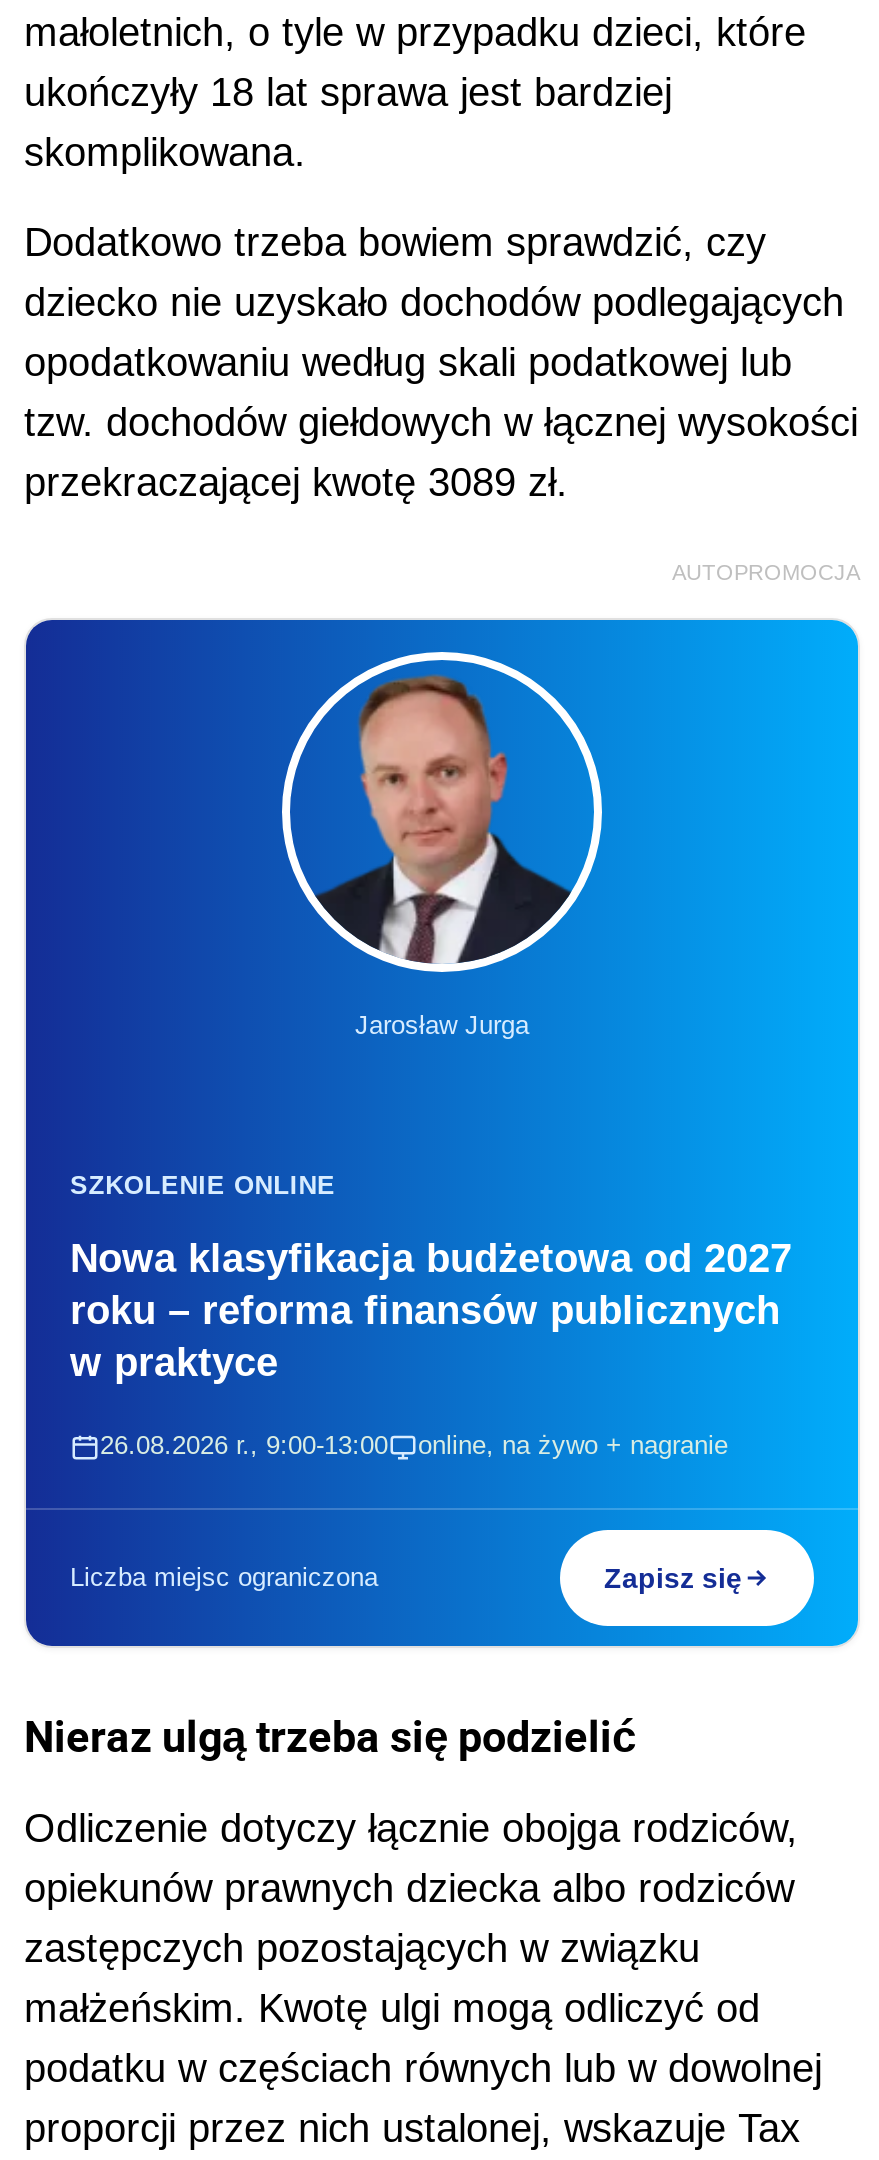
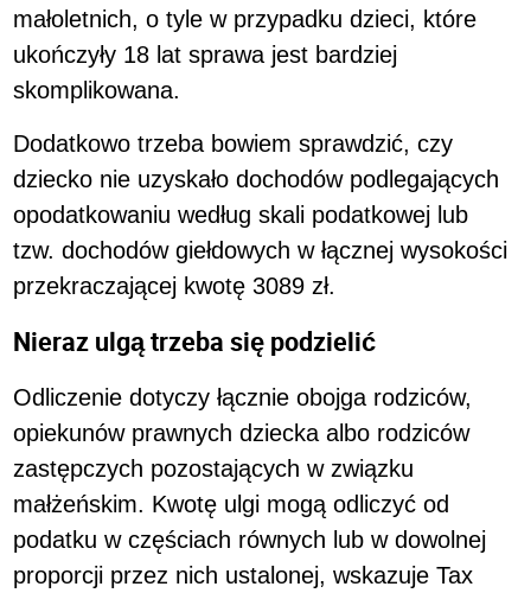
[672,560,860,584] AUTOPROMOCJA -> none
[24,618,860,1648] [image] | Jarosław Jurga -> none
[70,1170,792,1460] SZKOLENIE ONLINE | Nowa klasyfikacja budżetowa od 2027 | roku – reforma finansów publicznych | w praktyce | 26.08.2026 r., 9:00-13:00 | online, na żywo + nagranie -> none
[70,1562,742,1594] Liczba miejsc ograniczona | Zapisz się -> none

